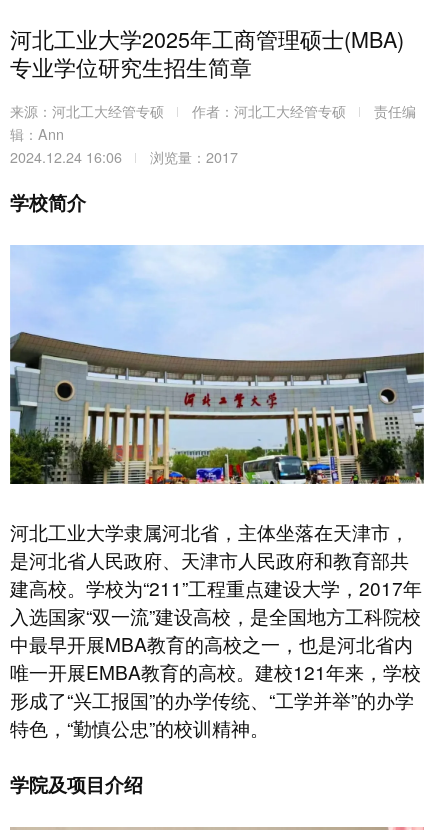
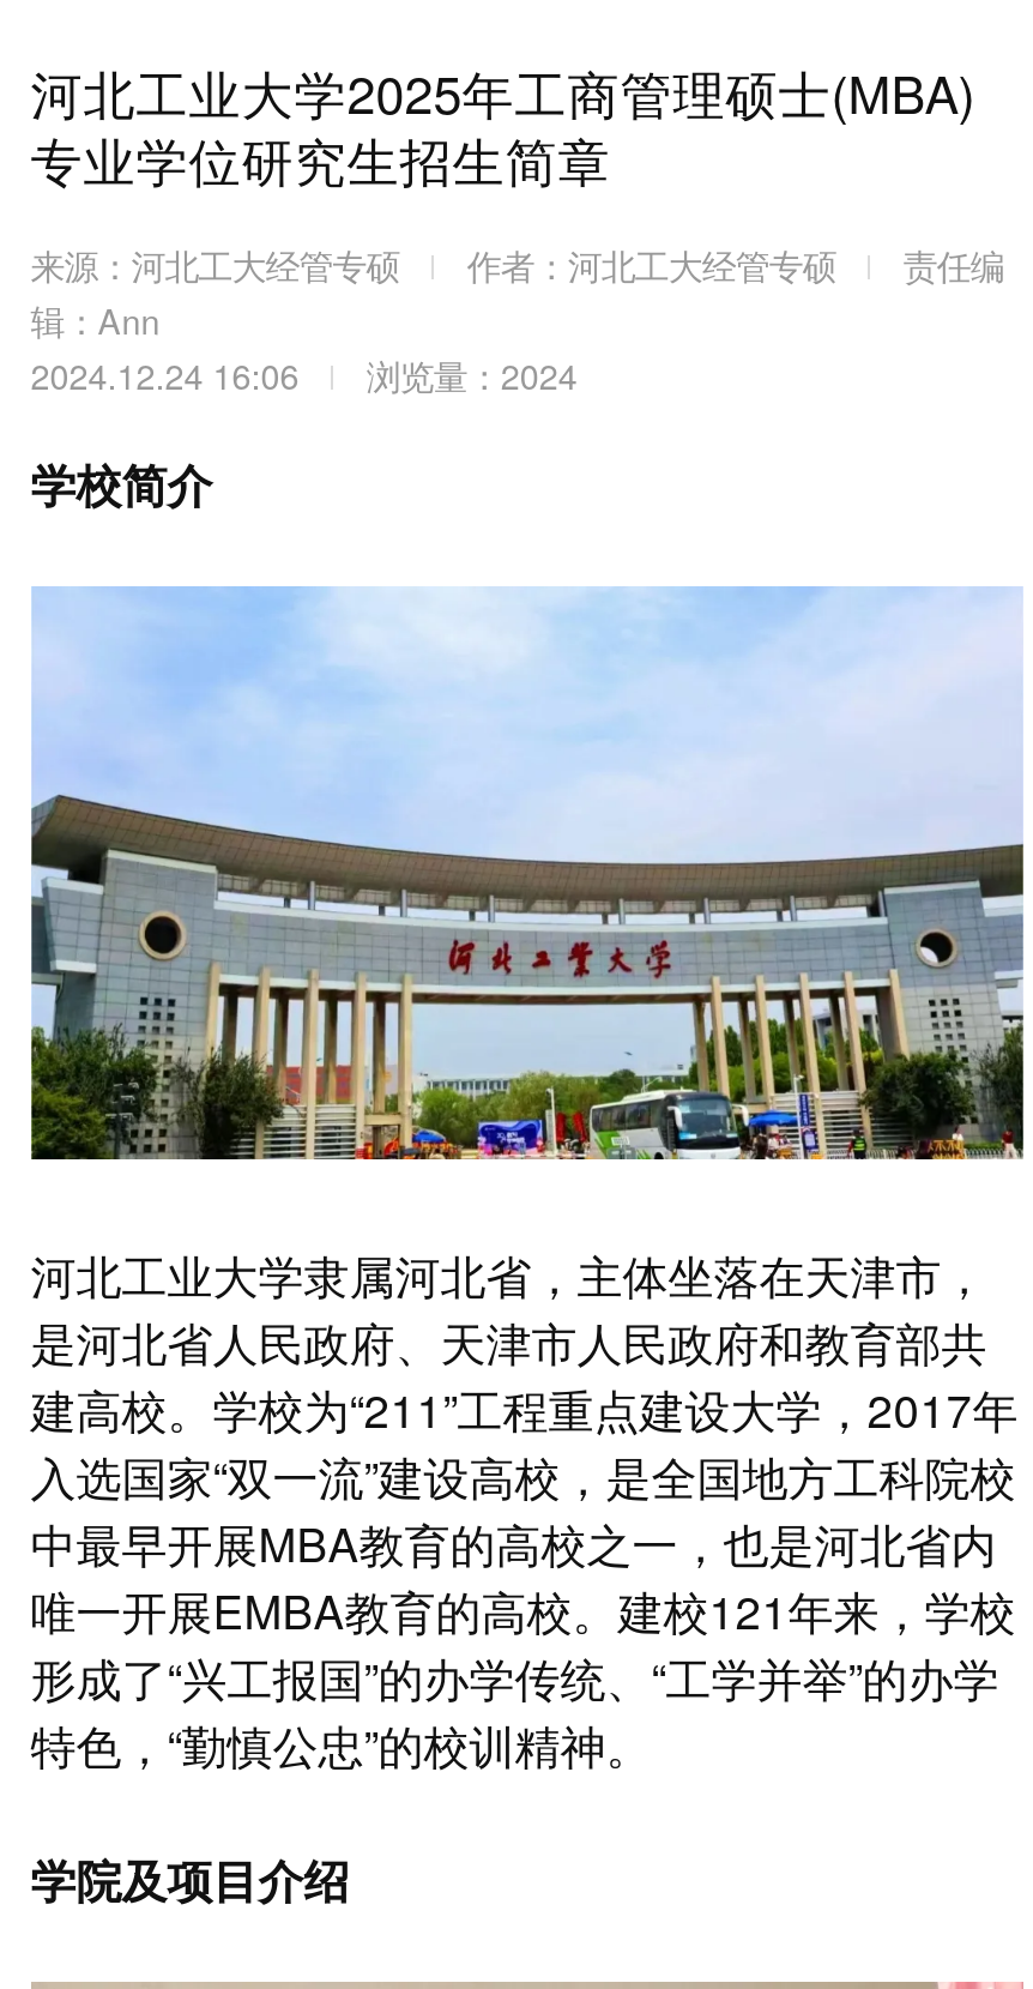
[10,147,238,167] 2024.12.24 16:06 浏览量：2017 -> [30,351,577,399] 2024.12.24 16:06 浏览量：2024

